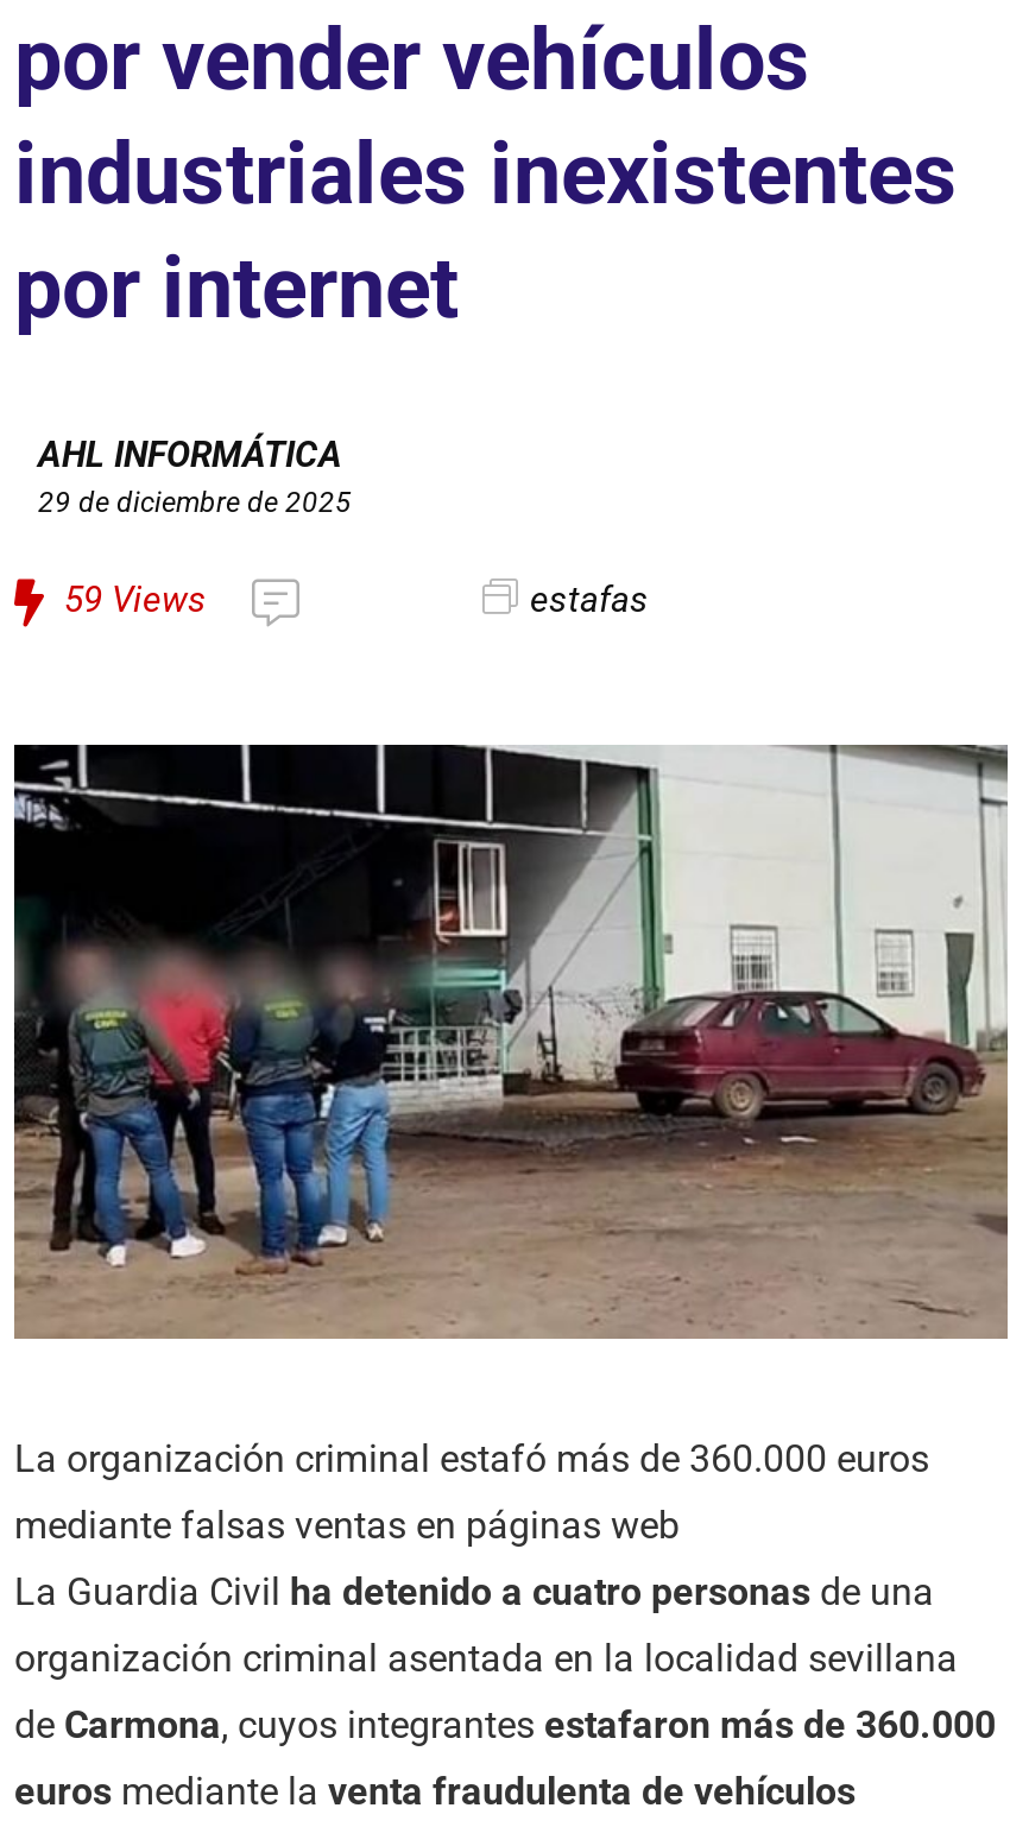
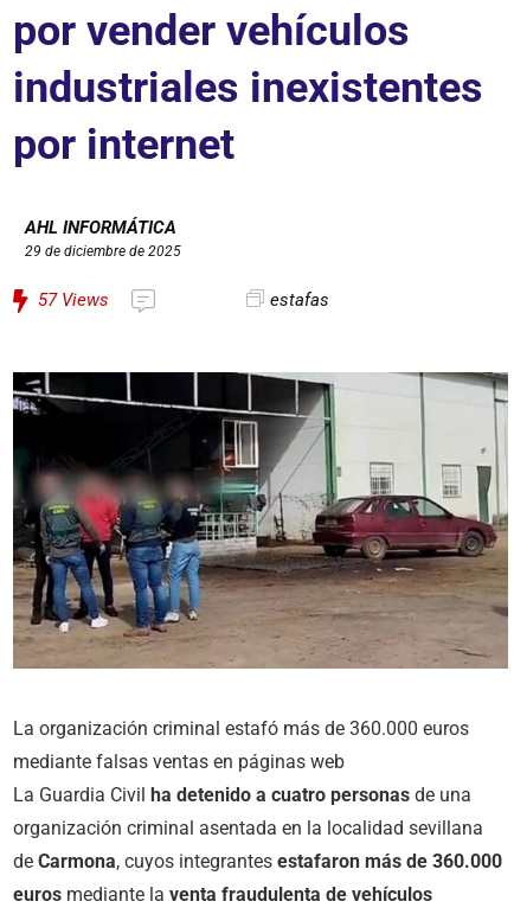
[64,579,207,621] 59 Views -> [38,289,109,311] 57 Views

